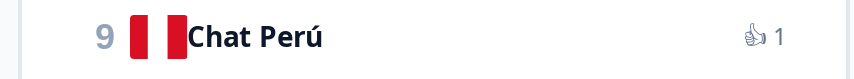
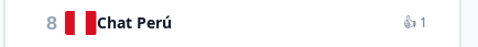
[95,16,323,56] 9 Chat Perú -> [46,11,171,33] 8 Chat Perú

